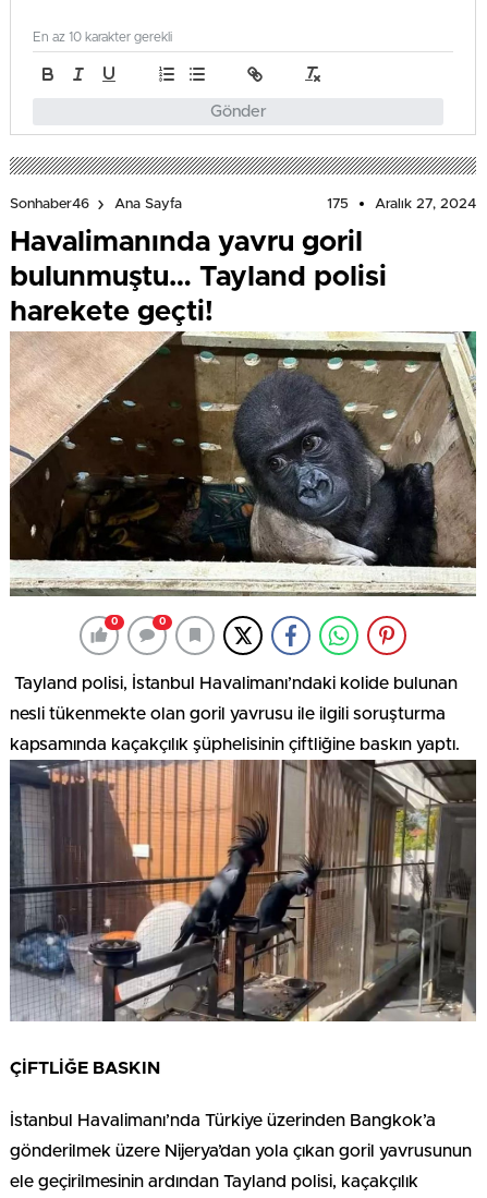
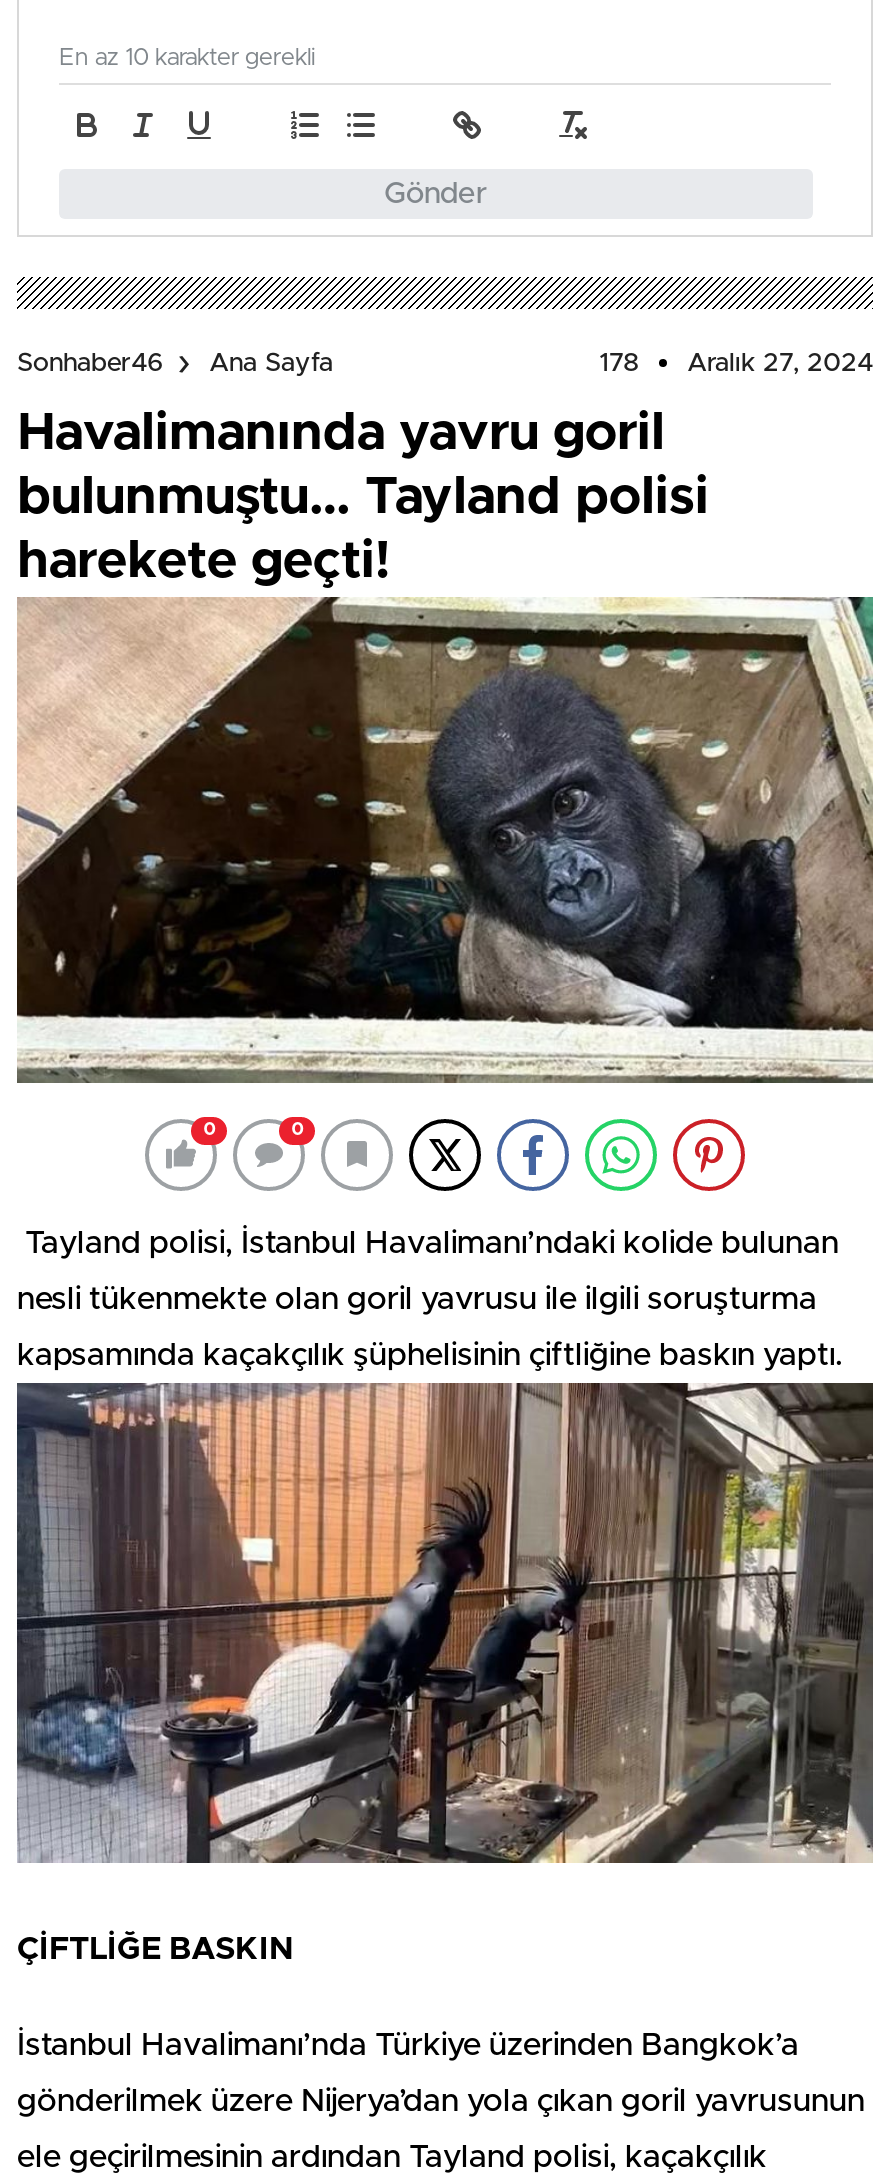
[327,197,476,211] 175 Aralık 27, 2024 -> [599,351,873,377] 178 Aralık 27, 2024

